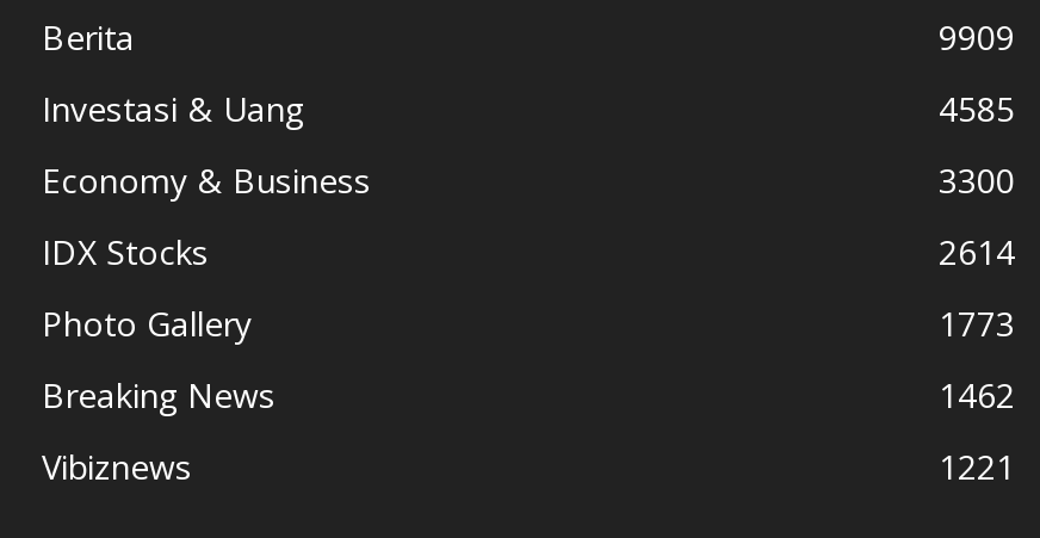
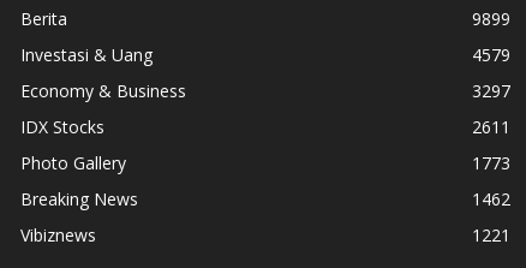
[939,14,1015,59] 9909 -> [472,7,510,30] 9899
[939,86,1015,131] 4585 -> [472,43,510,66] 4579
[939,157,1015,203] 3300 -> [472,79,510,102] 3297
[939,229,1015,274] 2614 -> [472,115,510,138] 2611

